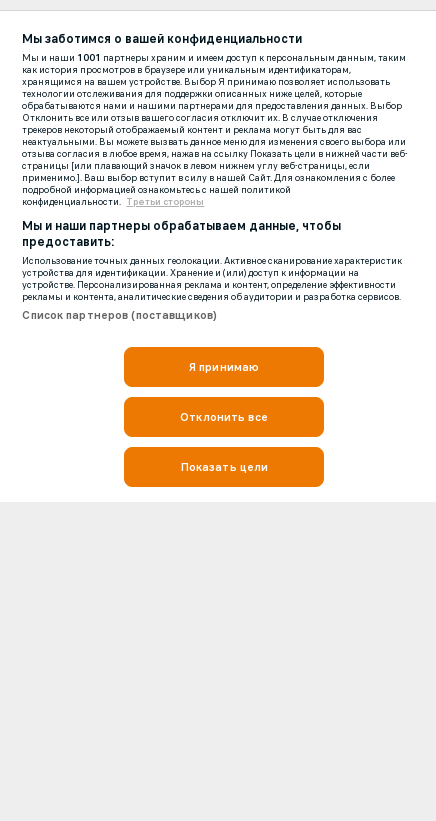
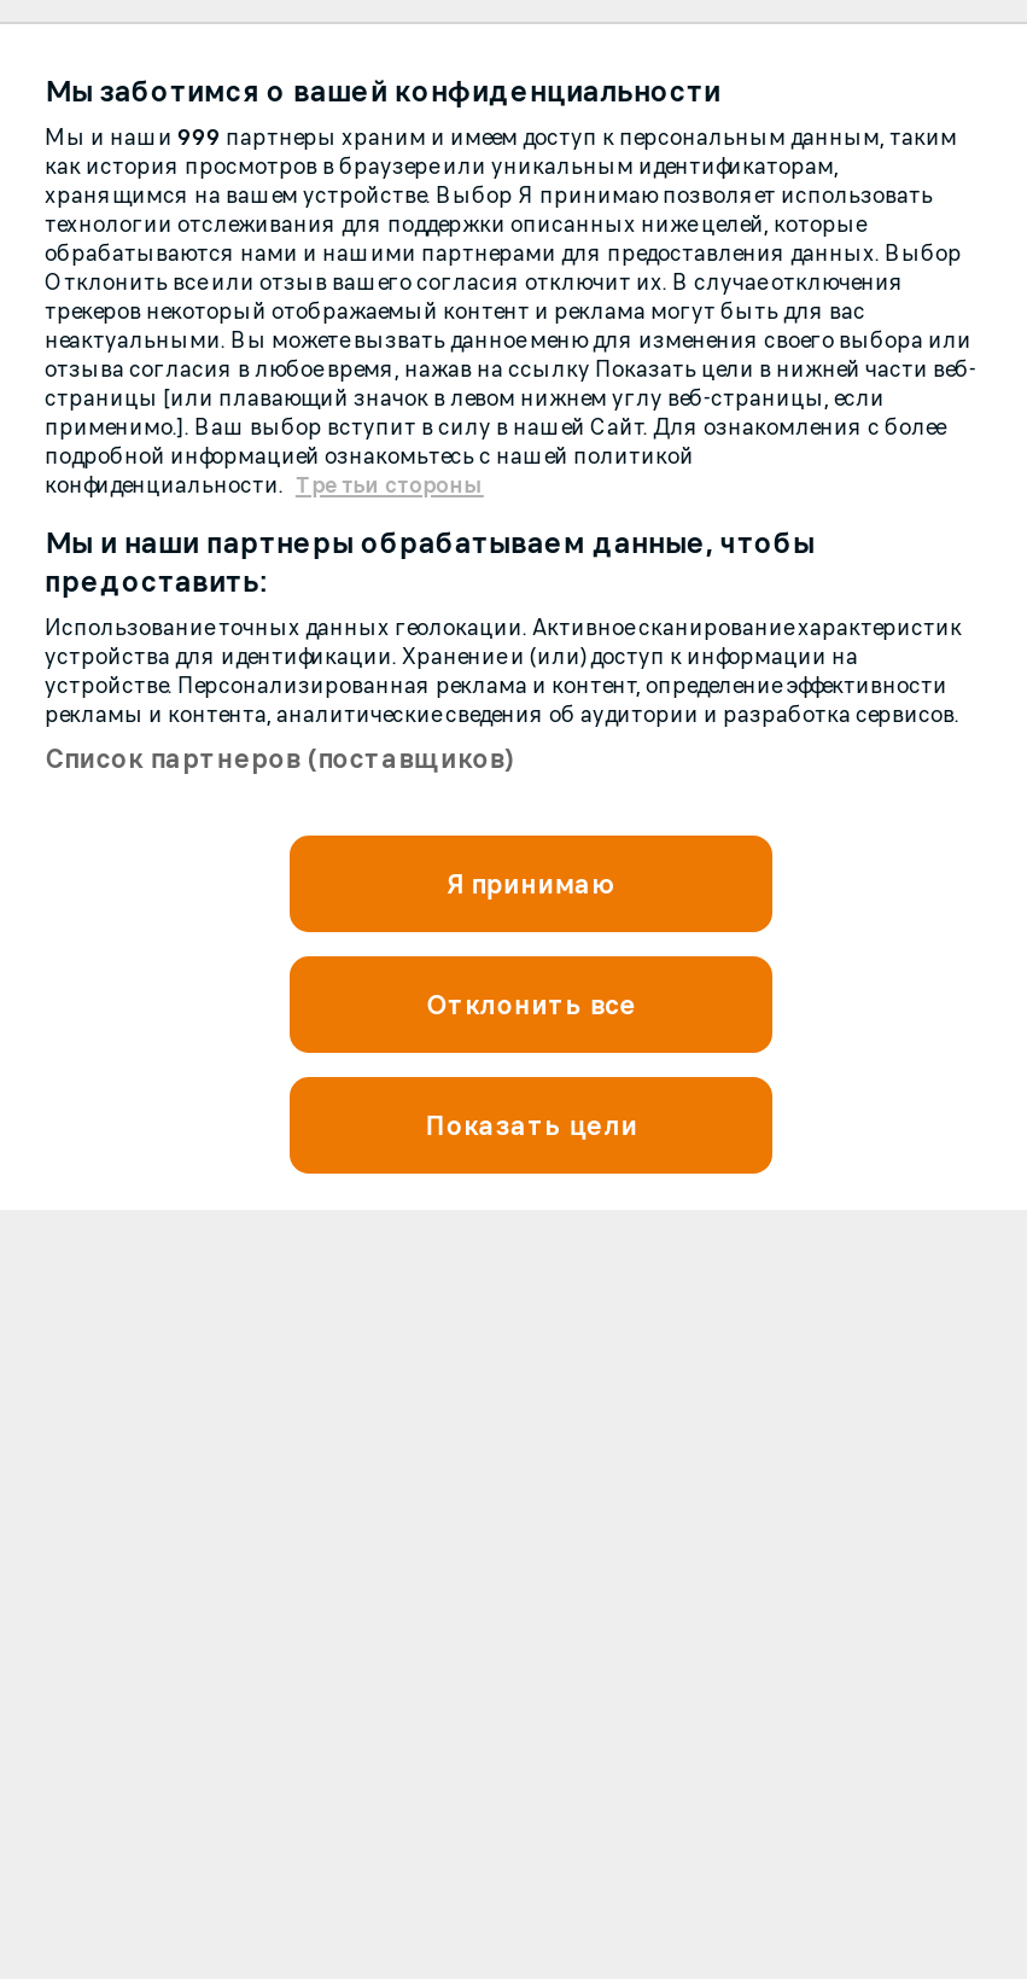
[22,52,406,64] Мы и наши 1001 партнеры храним и имеем доступ к персональным данным, таким -> [44,123,957,152] Мы и наши 999 партнеры храним и имеем доступ к персональным данным, таким

